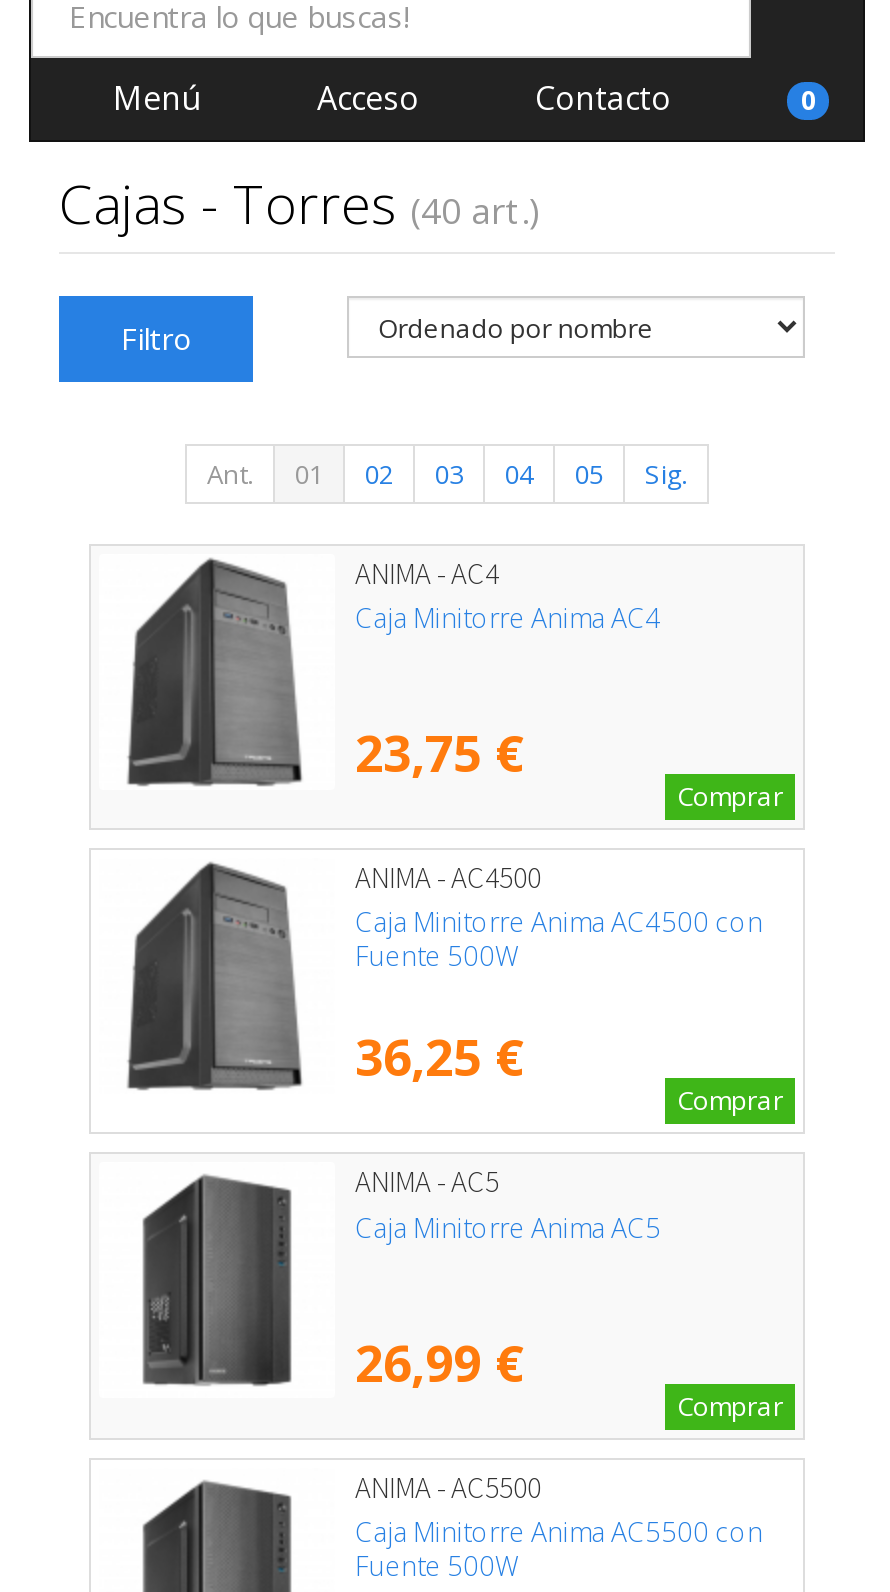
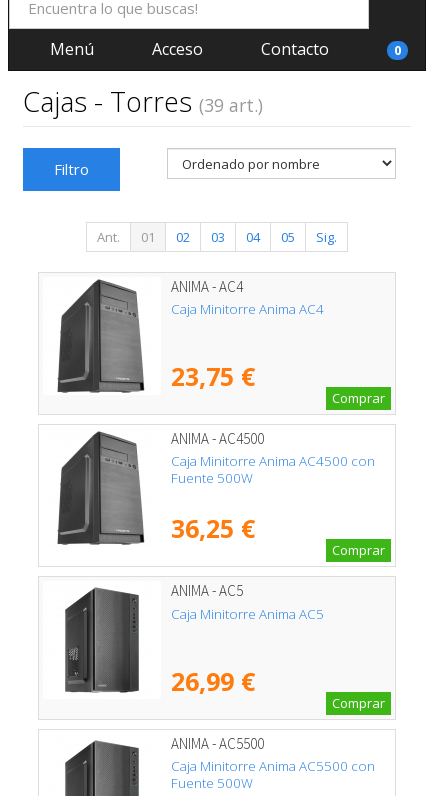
[59,166,539,240] Cajas - Torres (40 art.) -> [23,83,263,120] Cajas - Torres (39 art.)

